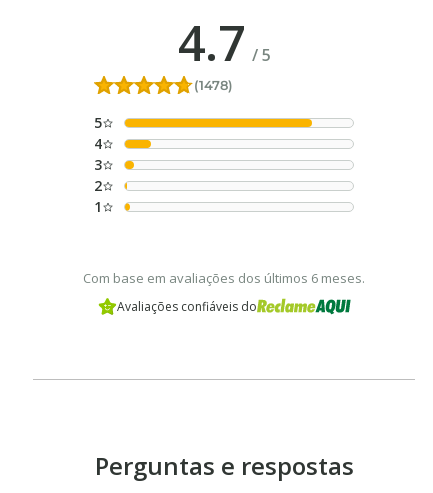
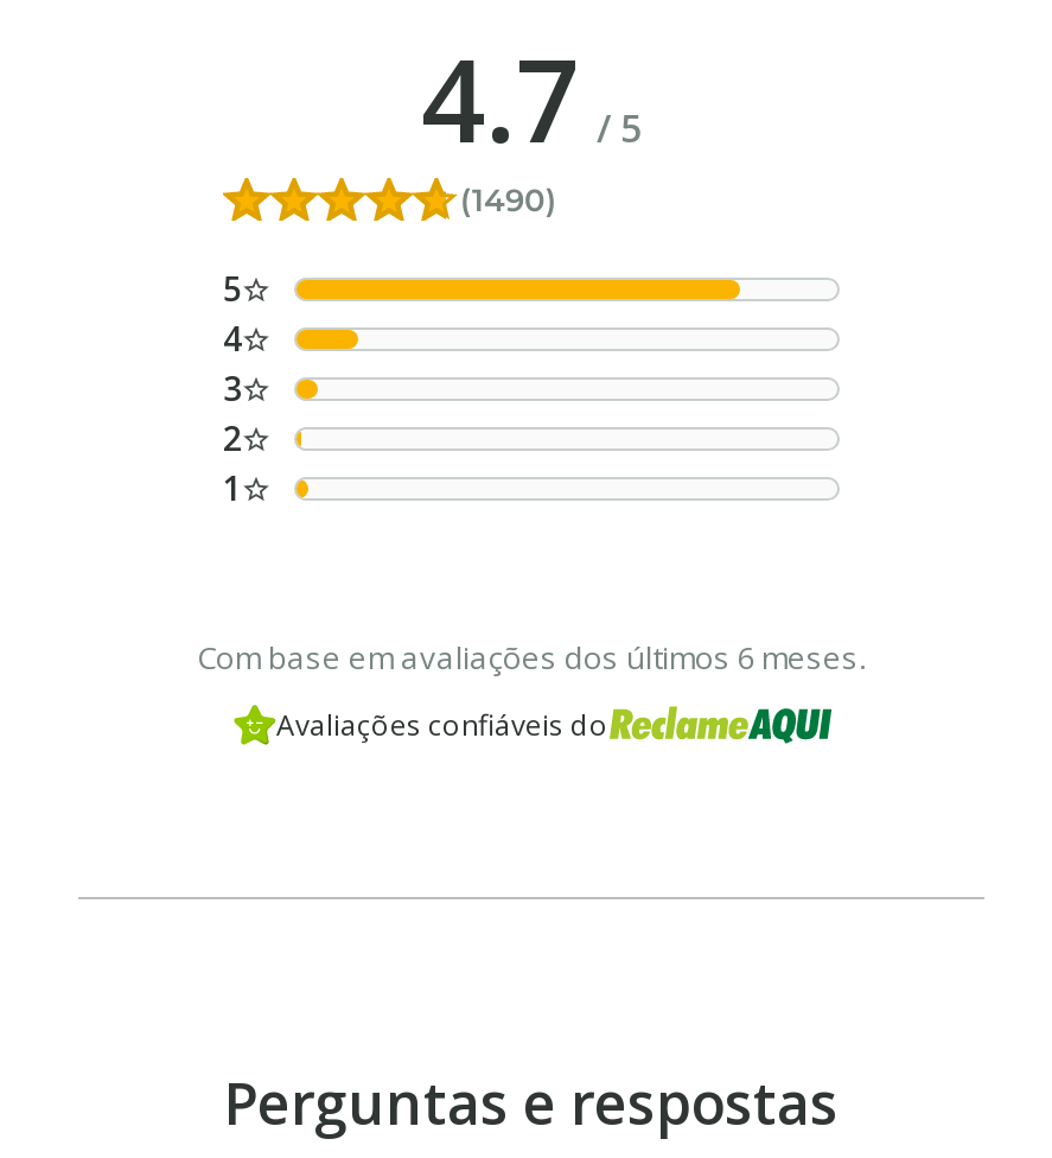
[194,76,233,92] (1478) -> [460,179,557,217] (1490)

